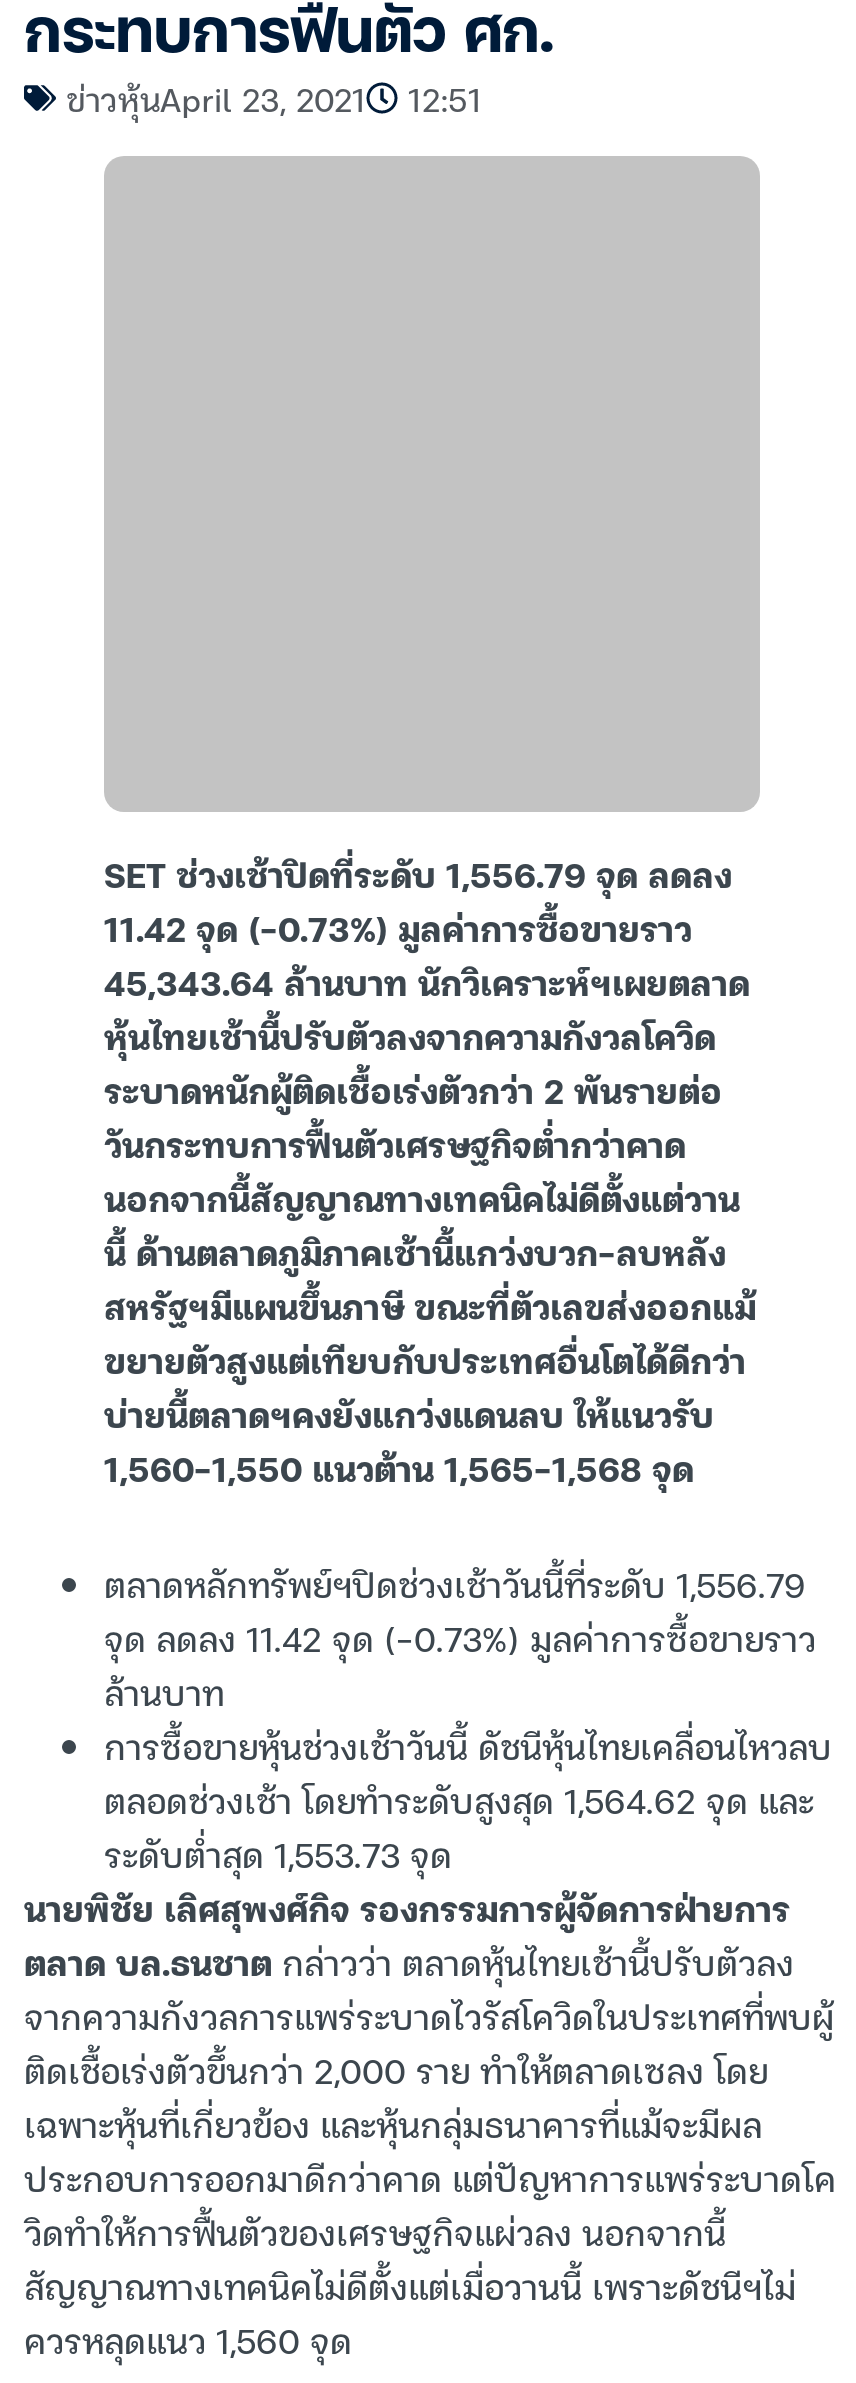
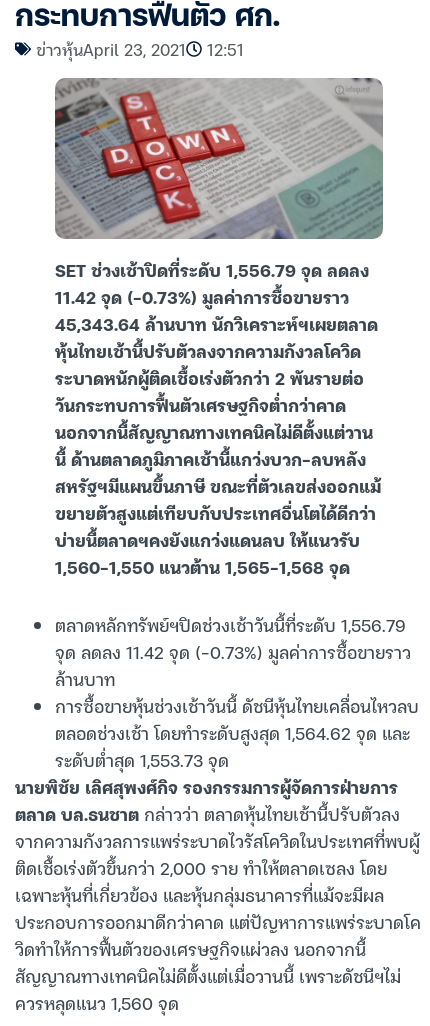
none -> [55,78,383,239] [image]

